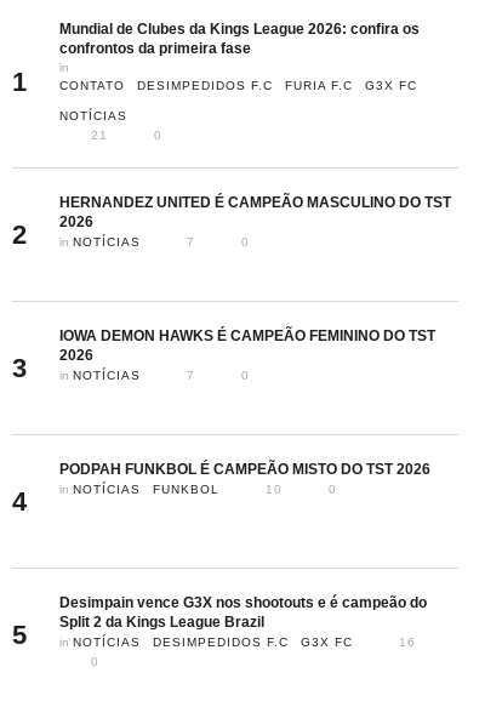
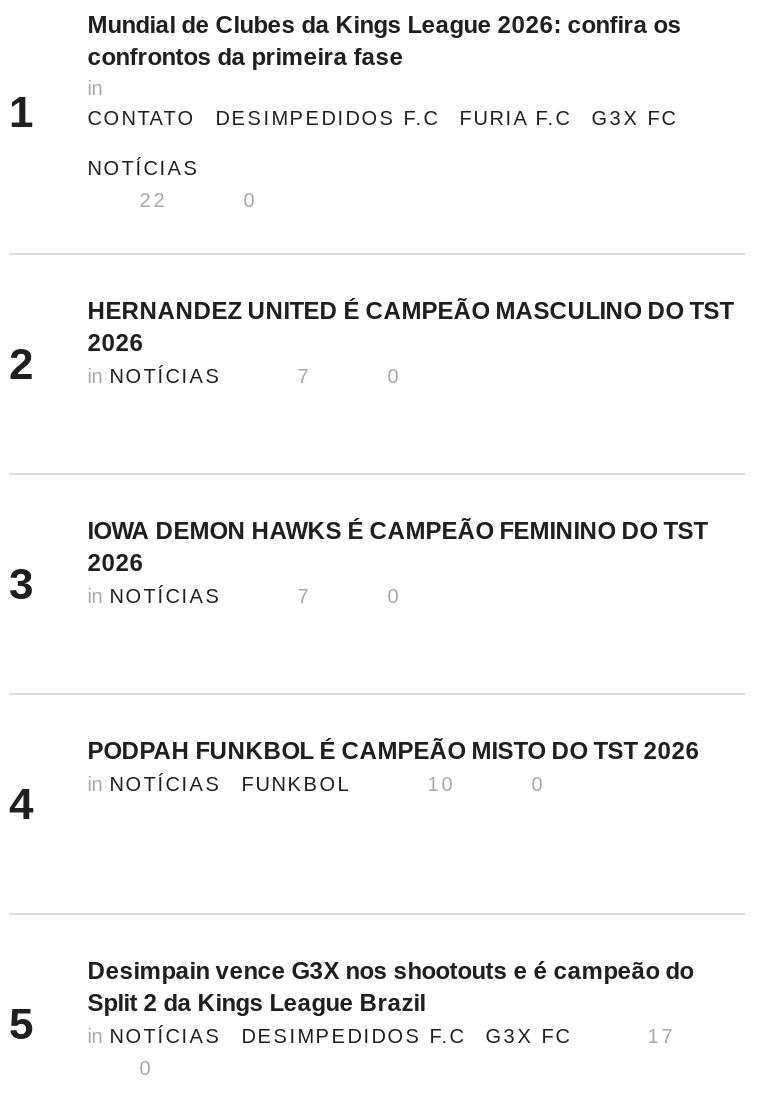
[91,128,108,141] 21 -> [139,188,167,210] 22
[399,635,416,648] 16 -> [647,1024,675,1046] 17

